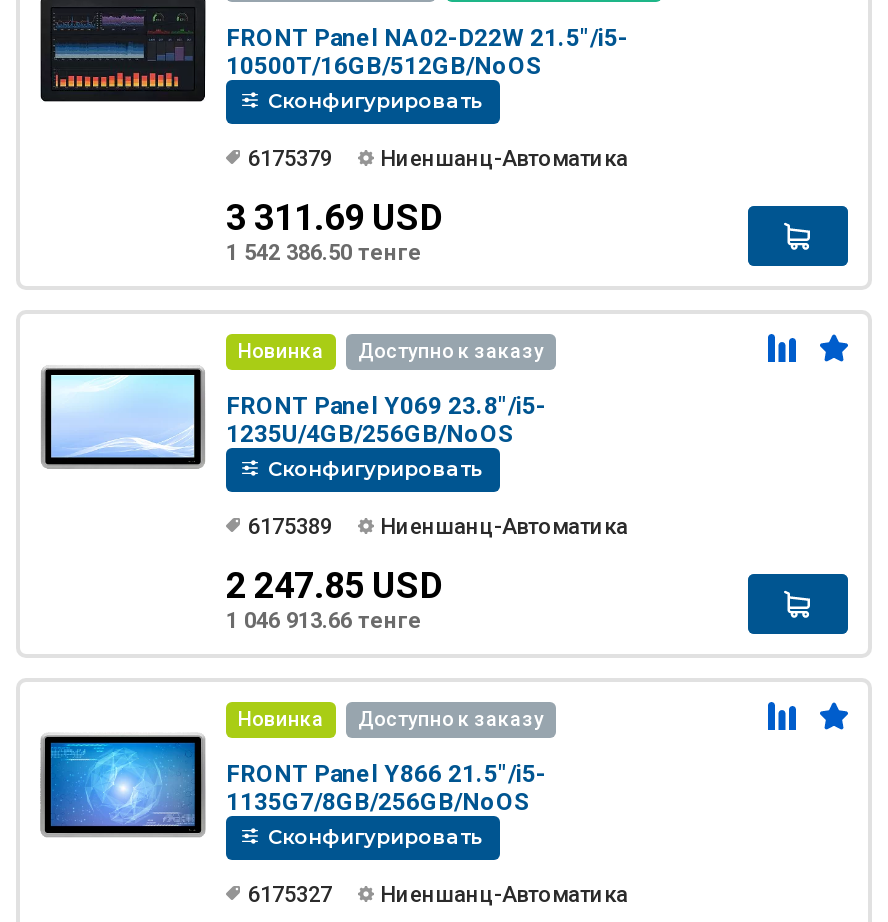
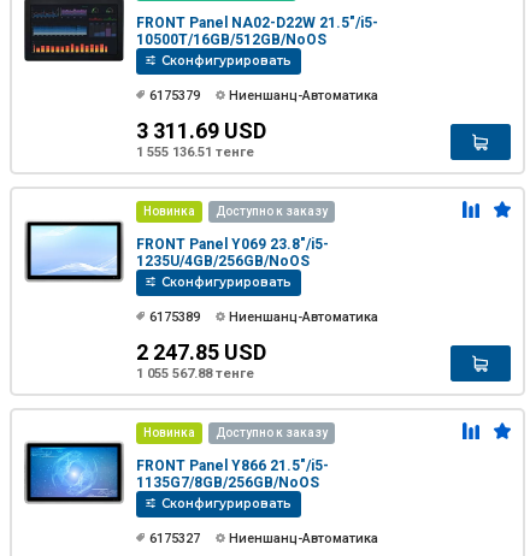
[226,240,422,266] 1 542 386.50 тенге -> [136,144,254,160] 1 555 136.51 тенге
[226,608,422,634] 1 046 913.66 тенге -> [136,366,254,381] 1 055 567.88 тенге

